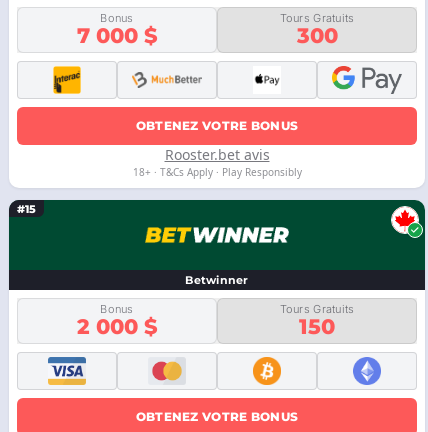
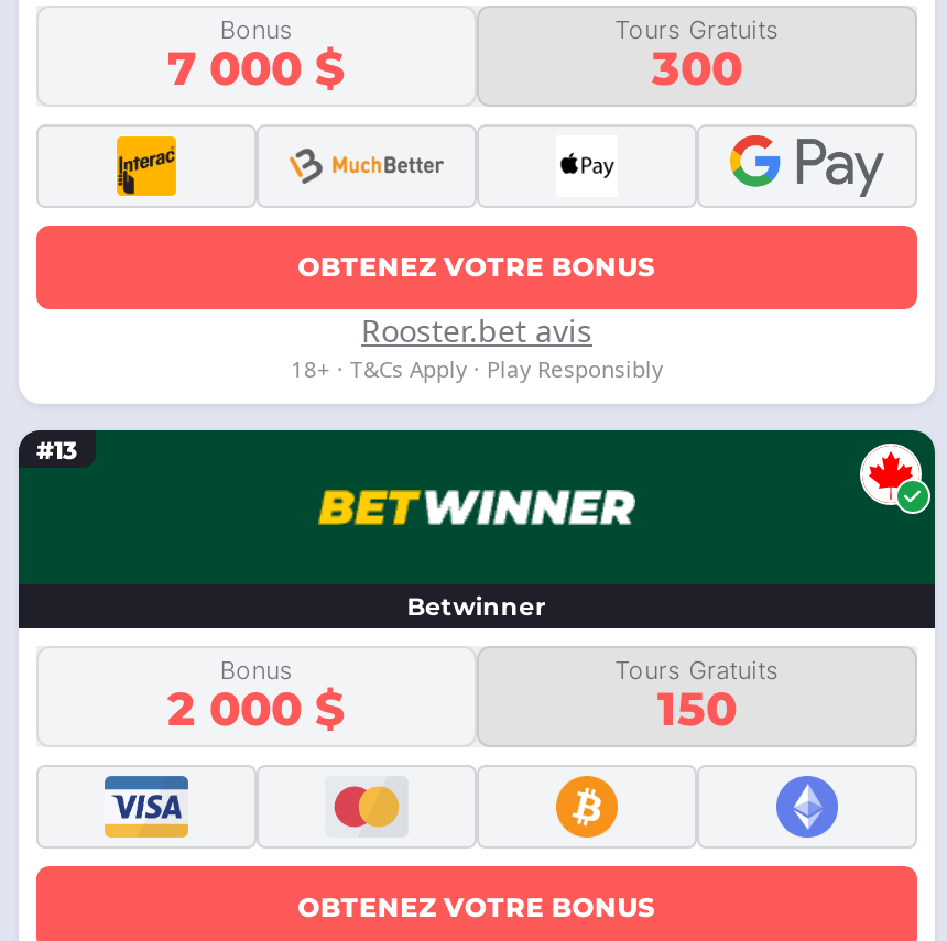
[17,202,36,216] #15 -> [36,435,78,466] #13

